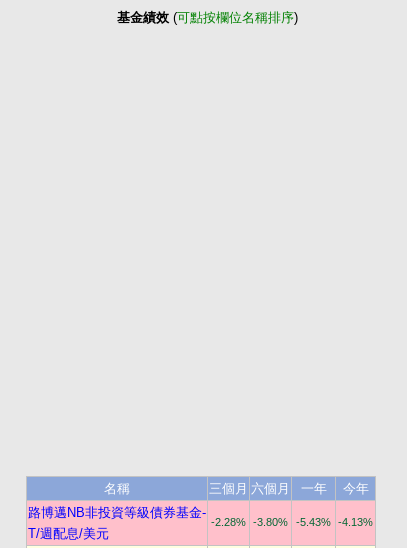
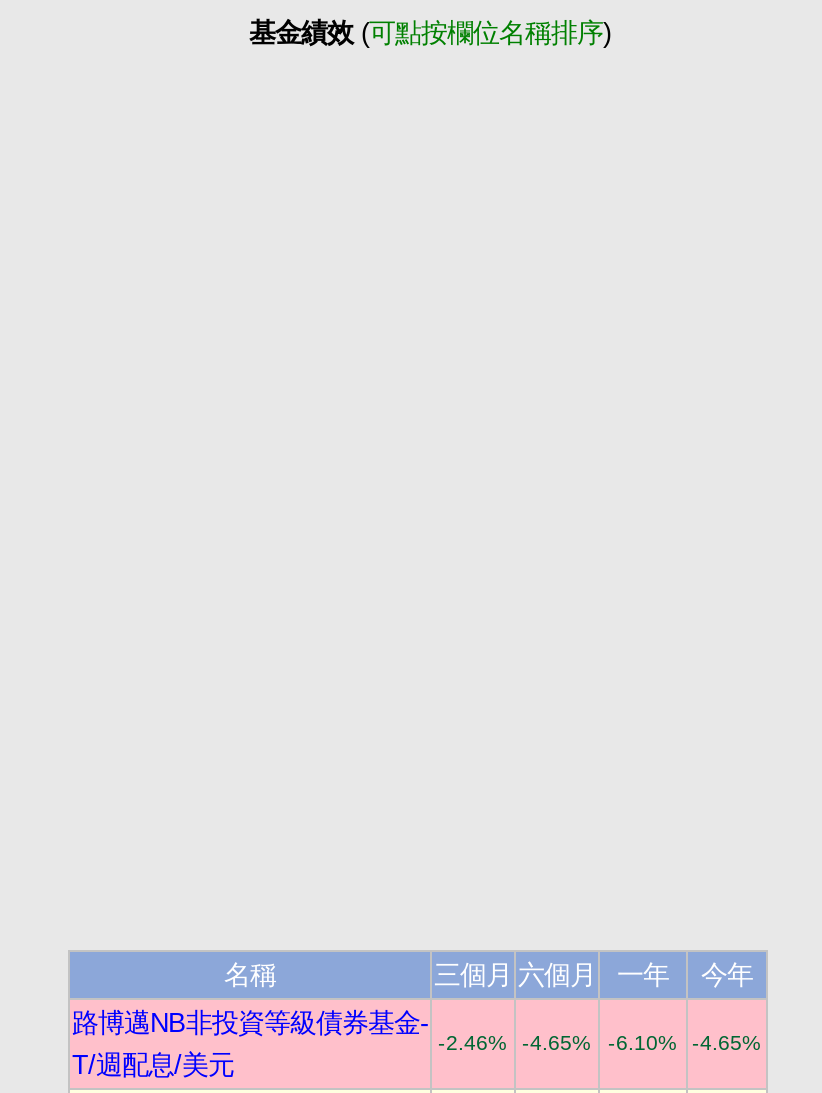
[211,516,288,528] -2.28% -3.80% -> [438,1030,592,1054] -2.46% -4.65%
[296,516,373,528] -5.43% -4.13% -> [608,1030,762,1054] -6.10% -4.65%

